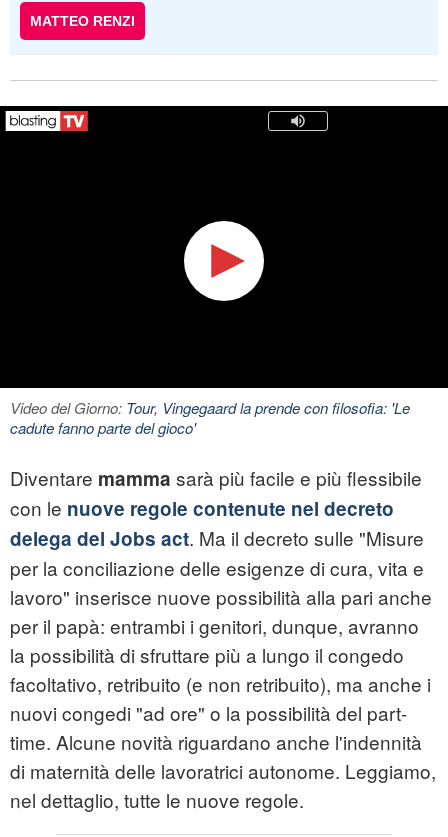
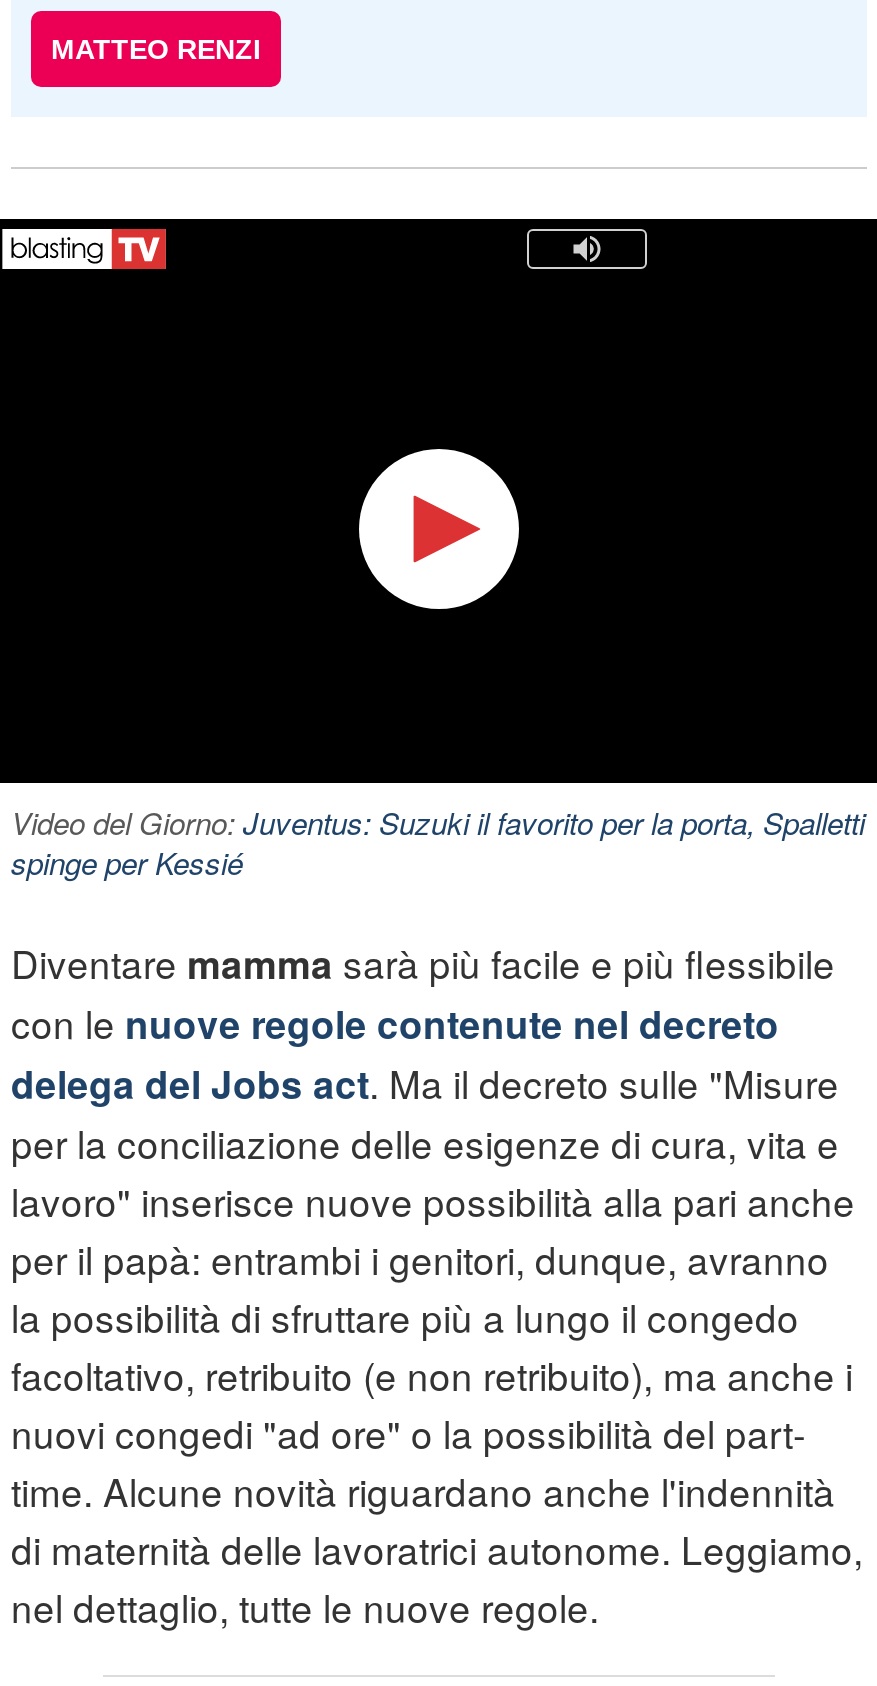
[10,397,410,438] Video del Giorno: Tour, Vingegaard la prende con filosofia: 'Le | cadute fanno parte del gioco' -> [11,802,865,884] Video del Giorno: Juventus: Suzuki il favorito per la porta, Spalletti | spinge per Kessié

